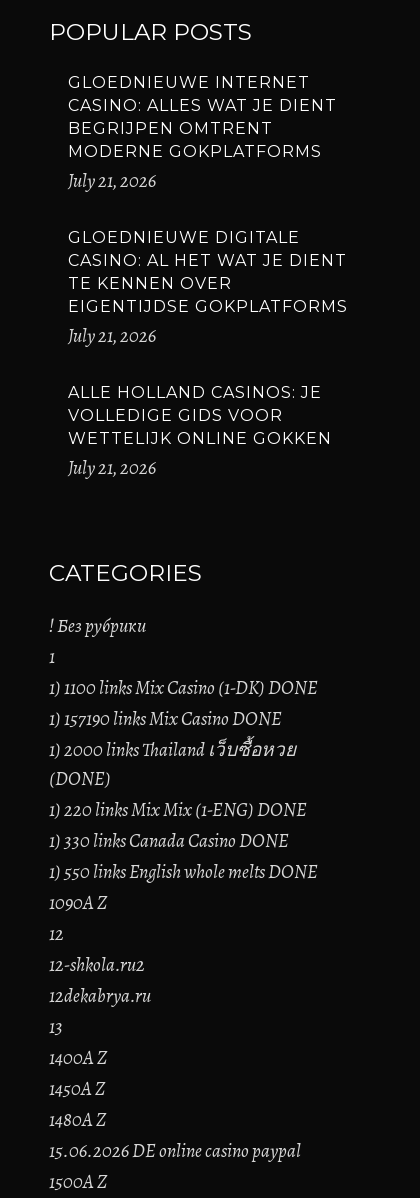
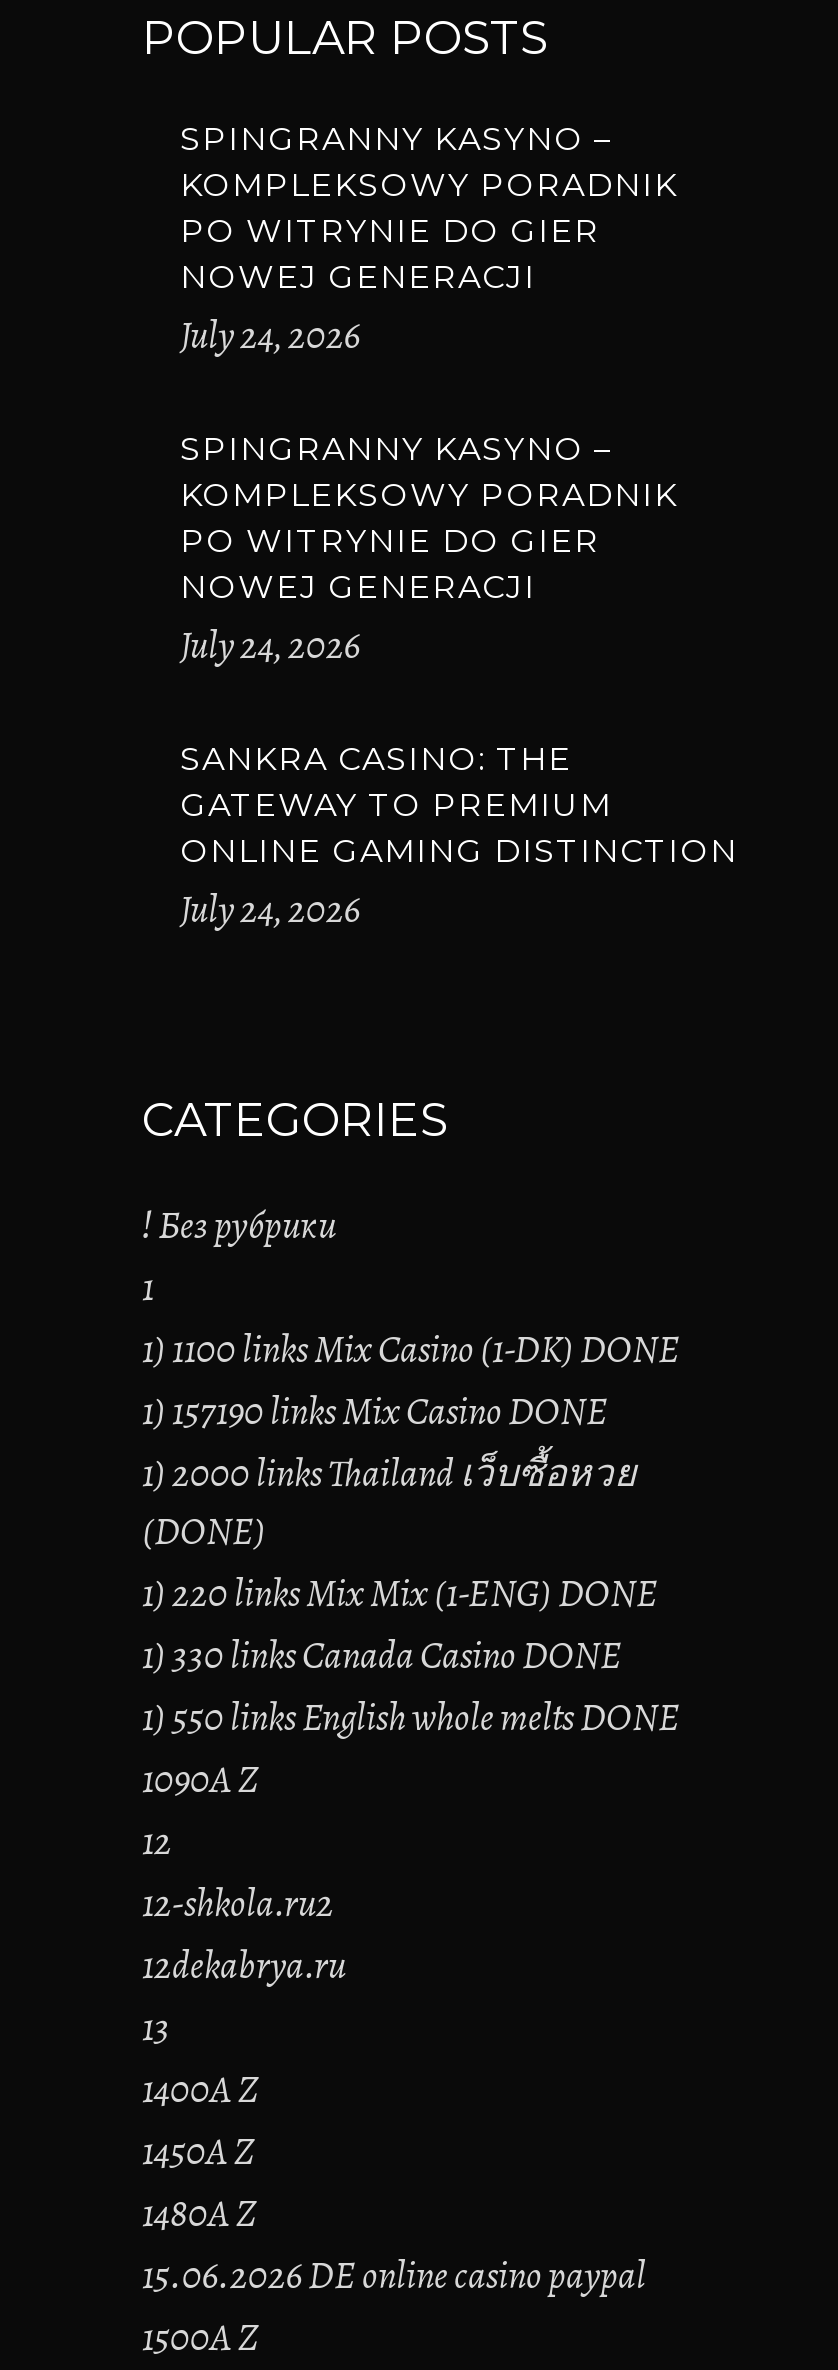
[68,73,337,194] GLOEDNIEUWE INTERNET | CASINO: ALLES WAT JE DIENT | BEGRIJPEN OMTRENT | MODERNE GOKPLATFORMS | July 21, 2026 -> [180,120,678,362] SPINGRANNY KASYNO – | KOMPLEKSOWY PORADNIK | PO WITRYNIE DO GIER | NOWEJ GENERACJI | July 24, 2026
[68,228,348,349] GLOEDNIEUWE DIGITALE | CASINO: AL HET WAT JE DIENT | TE KENNEN OVER | EIGENTIJDSE GOKPLATFORMS | July 21, 2026 -> [180,430,678,672] SPINGRANNY KASYNO – | KOMPLEKSOWY PORADNIK | PO WITRYNIE DO GIER | NOWEJ GENERACJI | July 24, 2026
[68,383,332,481] ALLE HOLLAND CASINOS: JE | VOLLEDIGE GIDS VOOR | WETTELIJK ONLINE GOKKEN | July 21, 2026 -> [180,740,738,936] SANKRA CASINO: THE | GATEWAY TO PREMIUM | ONLINE GAMING DISTINCTION | July 24, 2026

